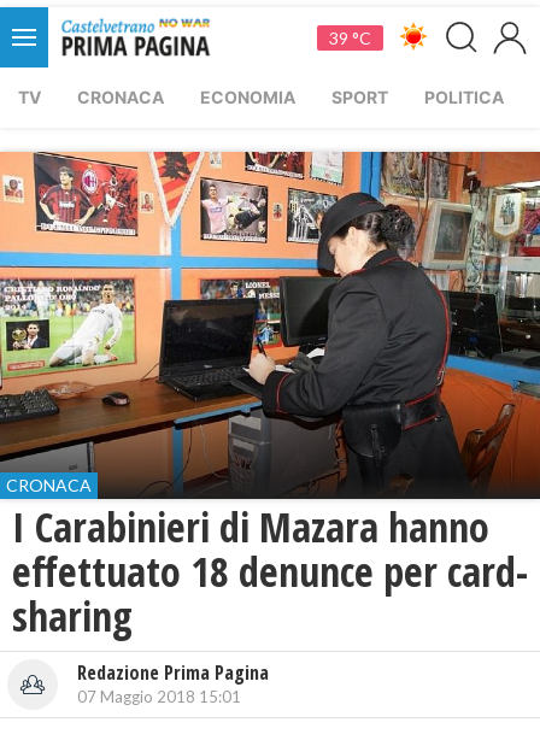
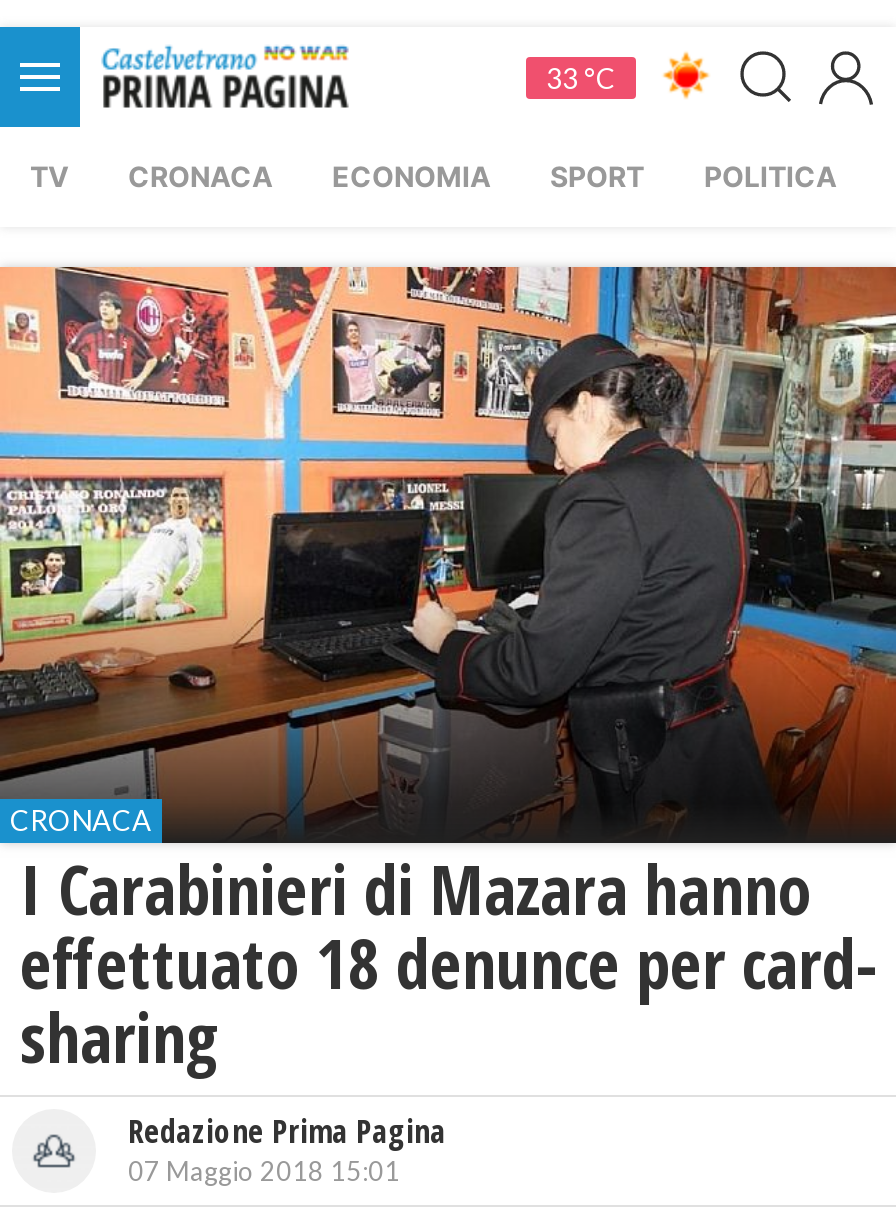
[329,27,371,48] 39 °C -> [546,60,616,94] 33 °C

